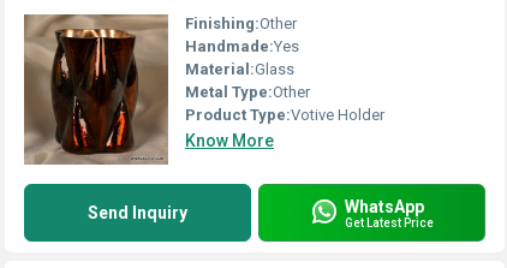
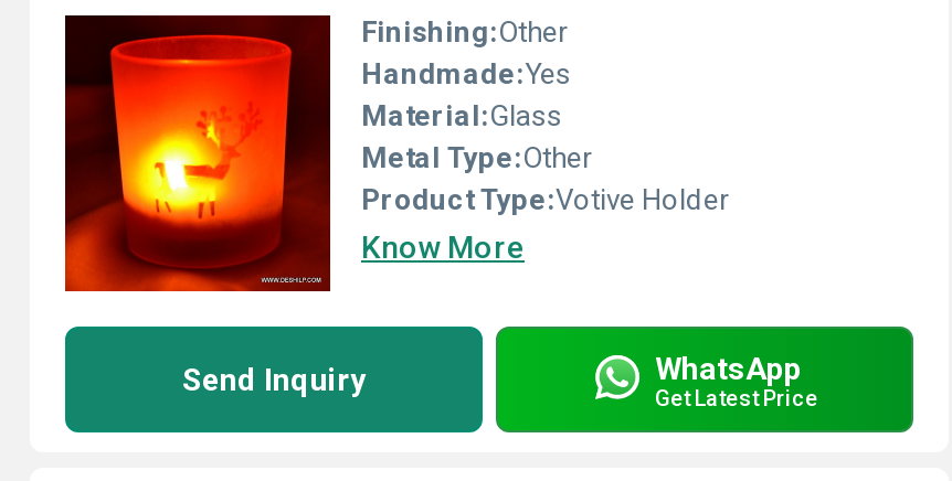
[23,13,169,166] [image] -> [63,13,332,293] [image]

